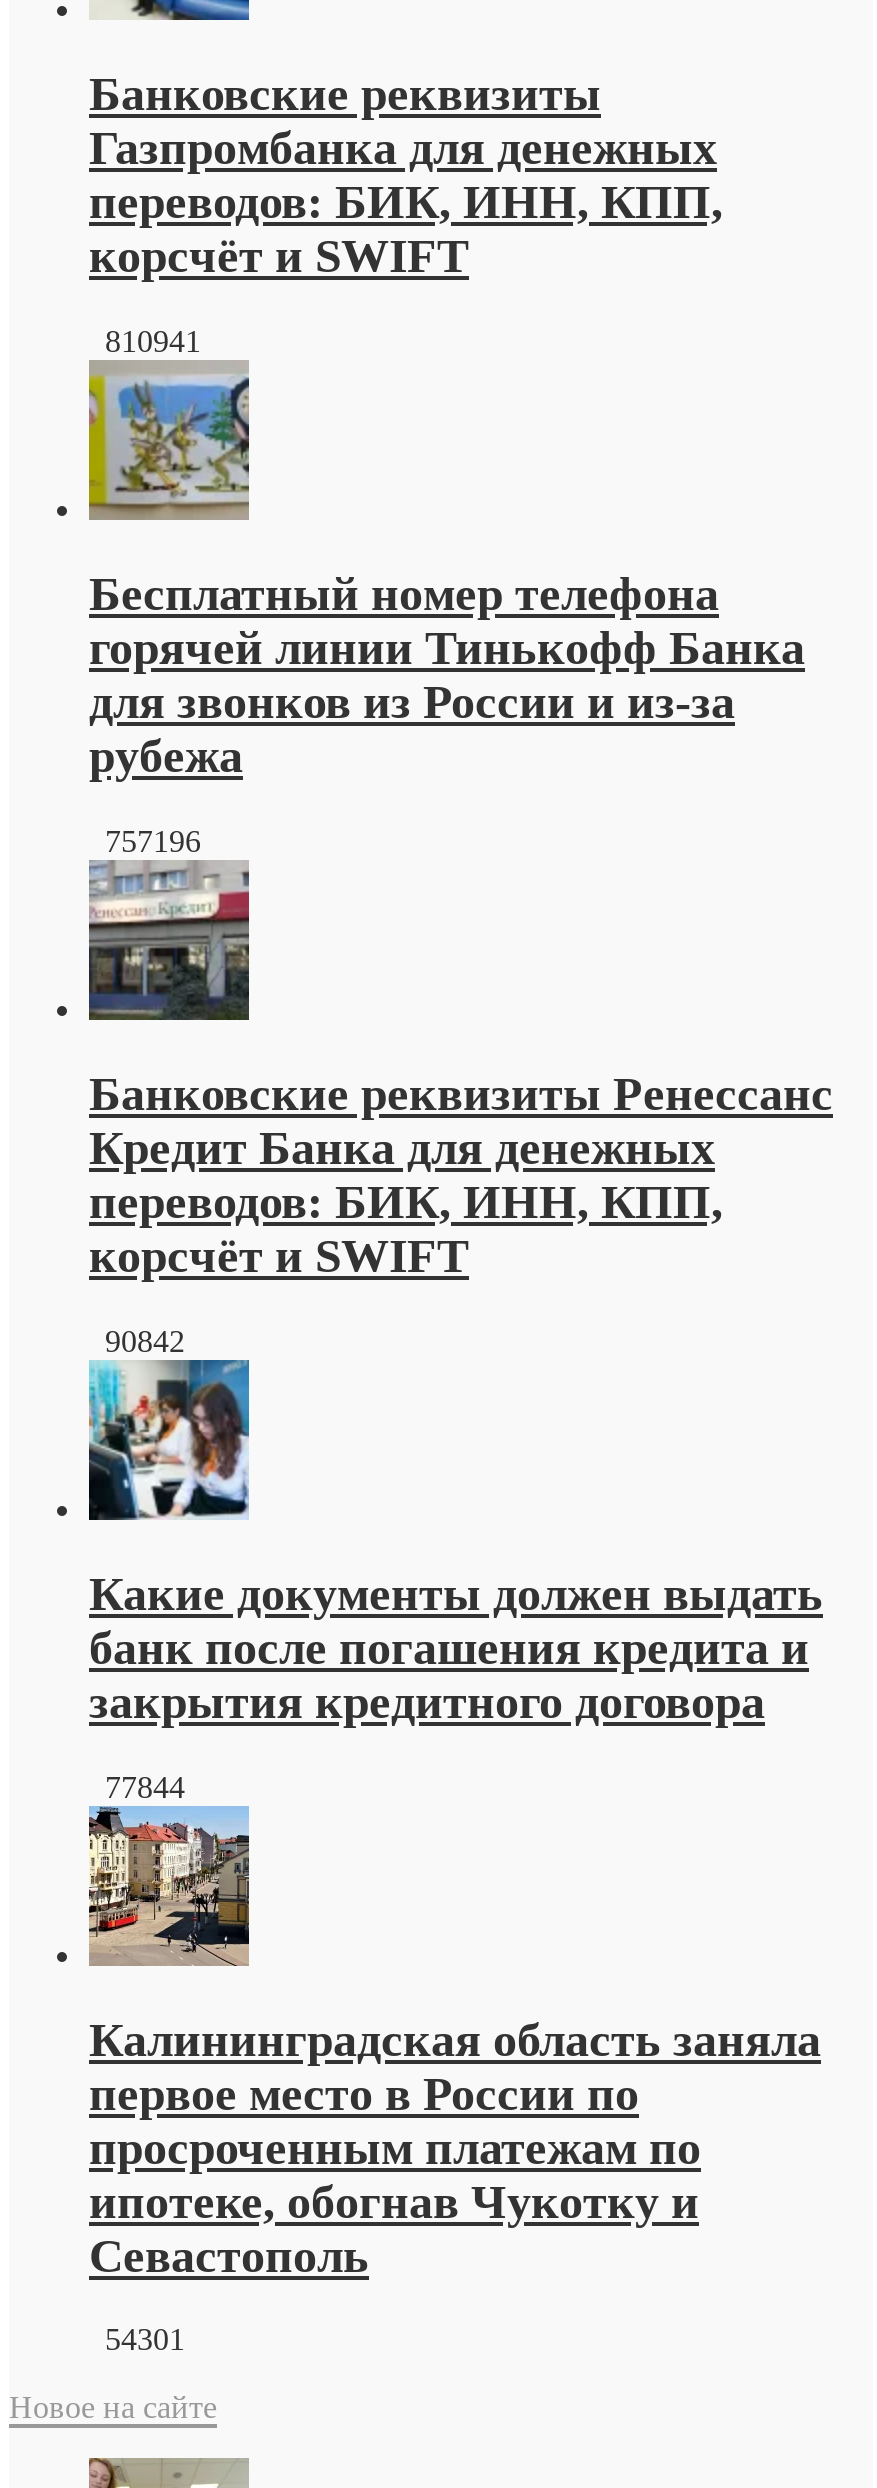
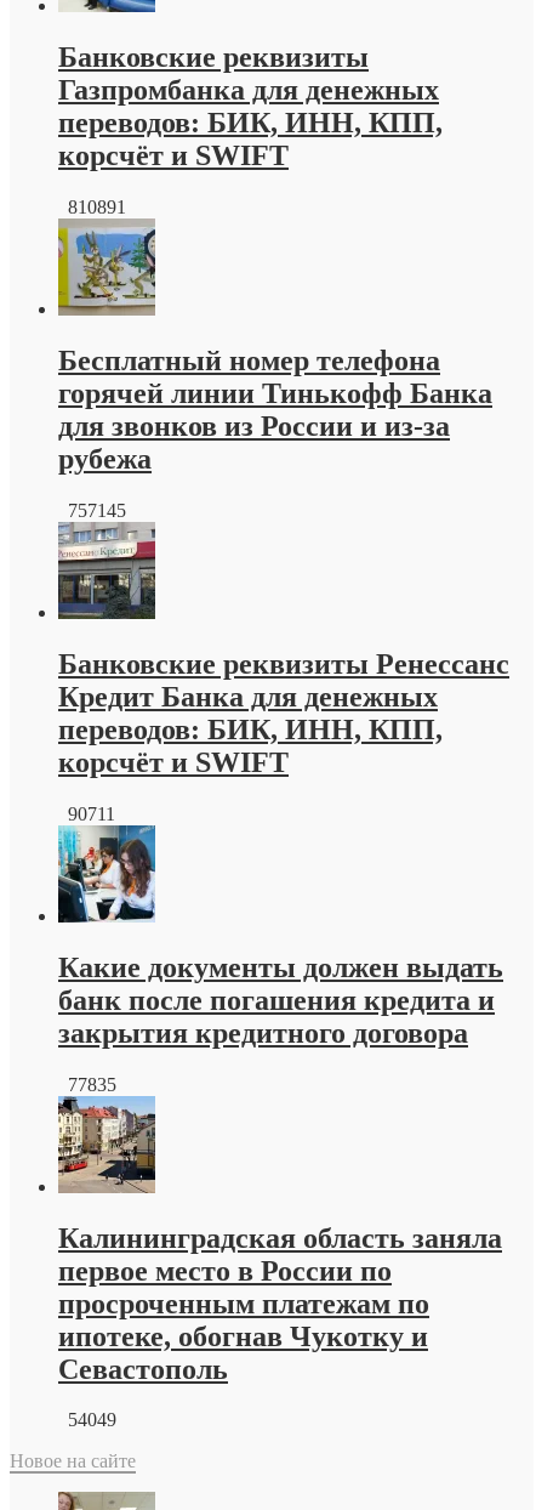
[89,324,201,358] 810941 -> [58,197,126,218] 810891
[89,824,201,858] 757196 -> [58,500,126,521] 757145
[89,1324,185,1358] 90842 -> [58,803,115,824] 90711
[89,1769,185,1803] 77844 -> [58,1074,116,1094] 77835
[89,2323,185,2357] 54301 -> [58,1410,116,1430] 54049

